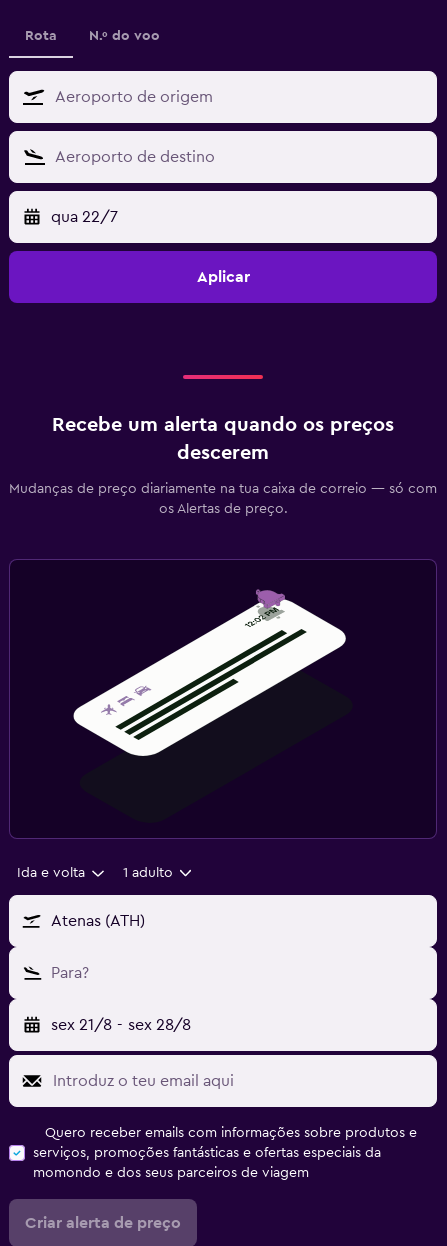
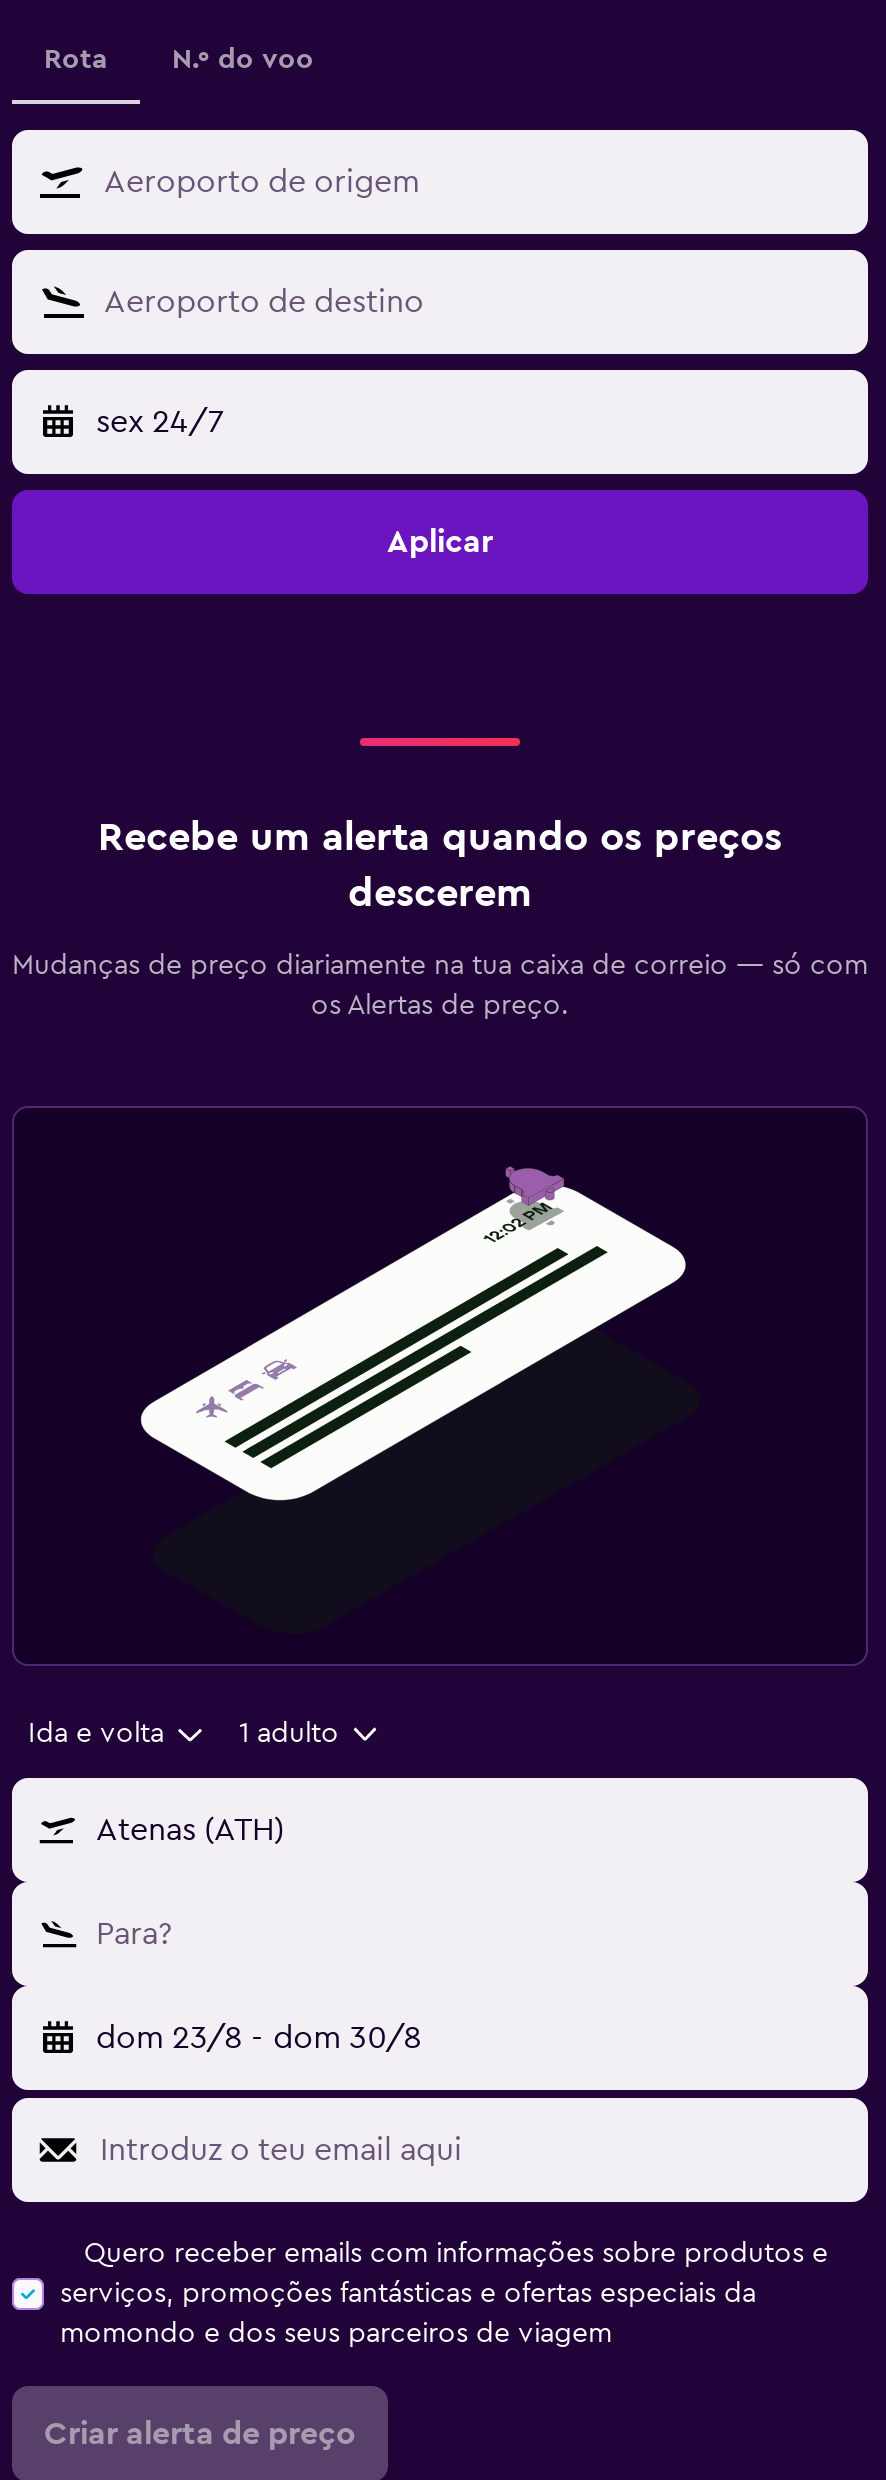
[51,209,118,225] qua 22/7 -> [96,406,224,438] sex 24/7
[51,1017,191,1033] sex 21/8 - sex 28/8 -> [96,2022,421,2054] dom 23/8 - dom 30/8

